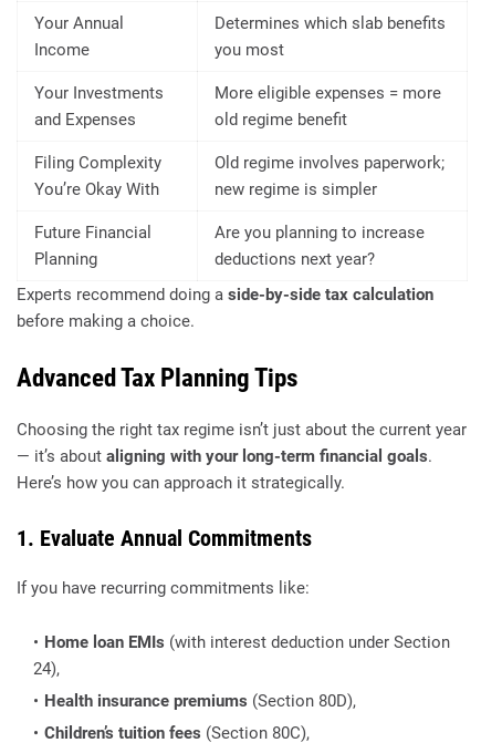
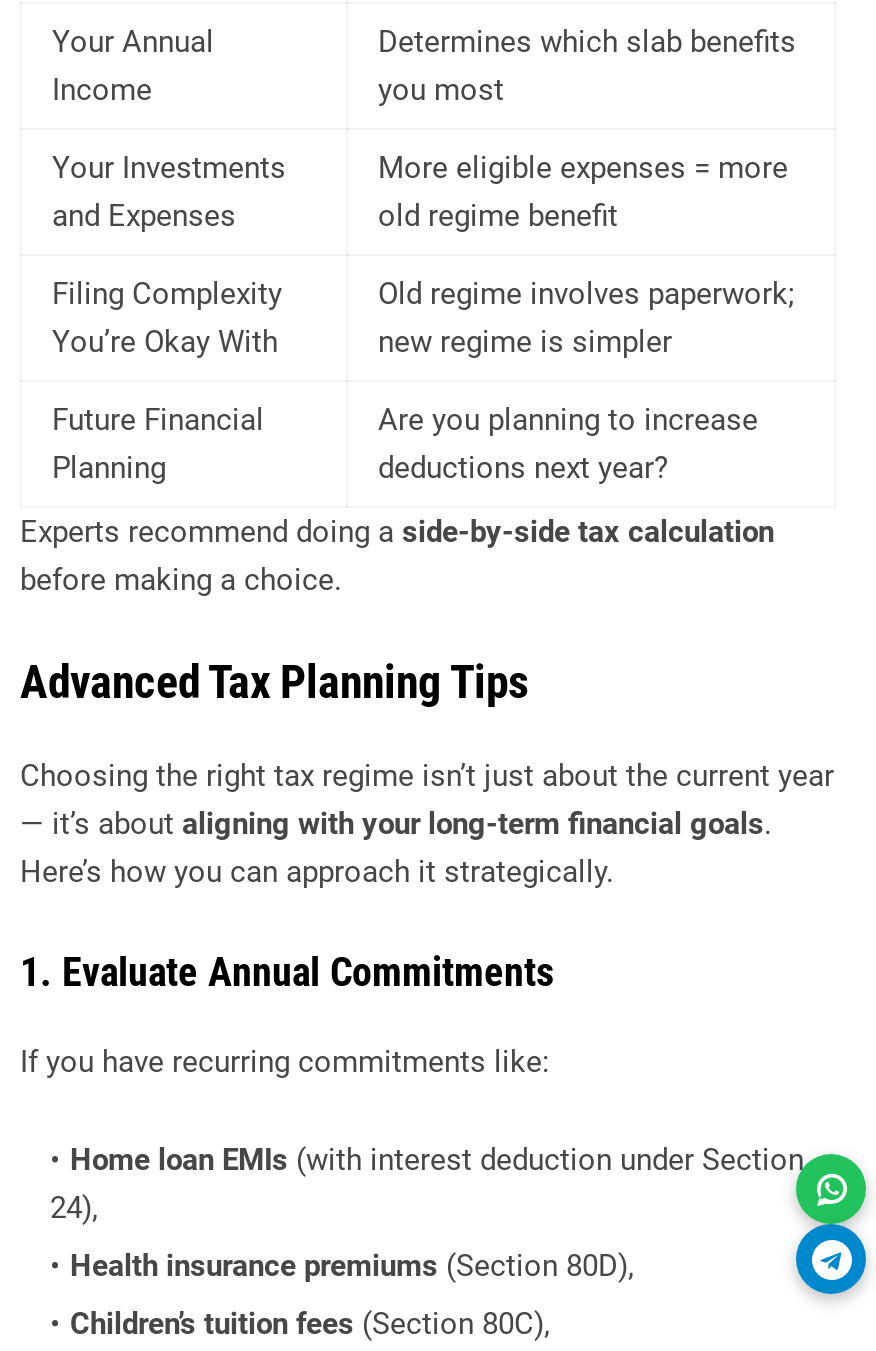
none -> [792,1152,870,1302] [image]

